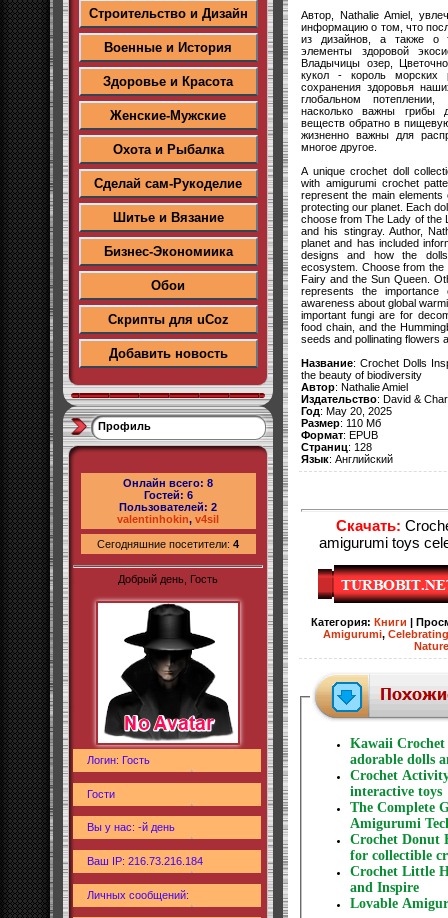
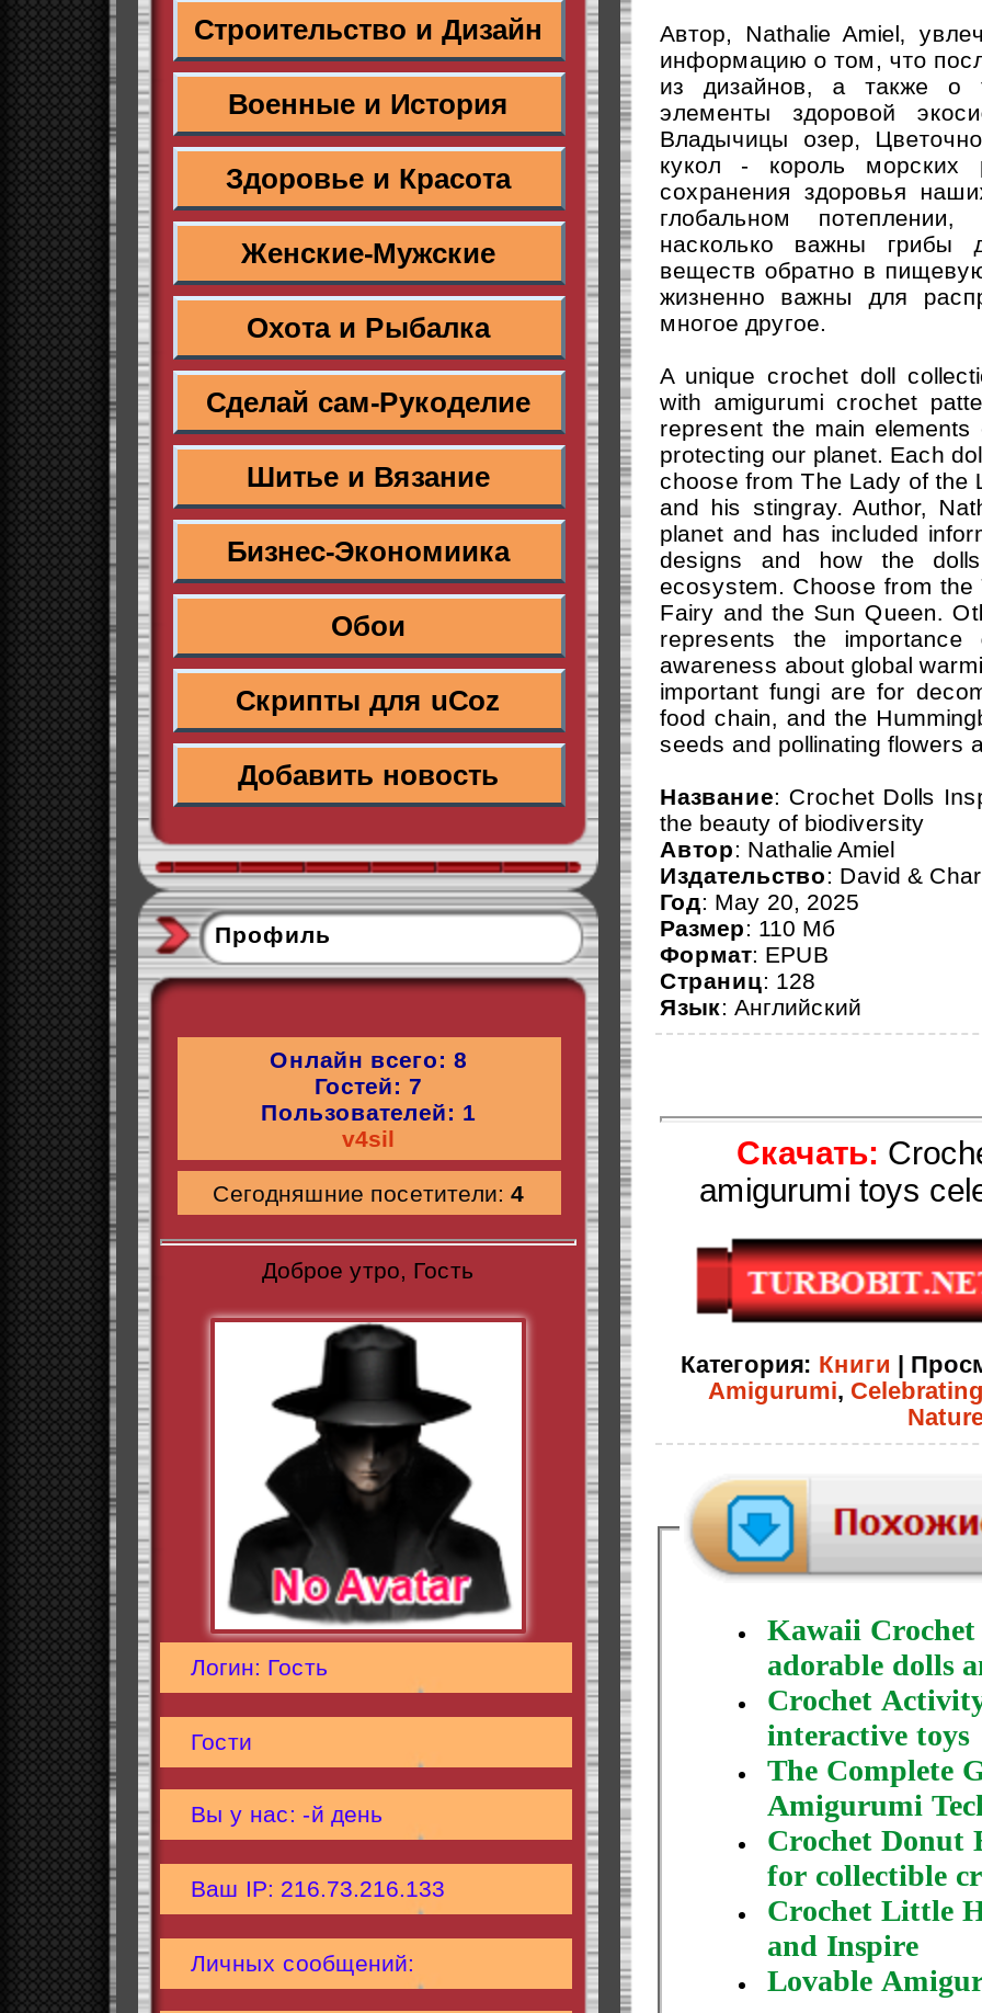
[117,489,219,525] Гостей: 6 | Пользователей: 2 | valentinhokin, v4sil -> [261,1072,476,1151] Гостей: 7 | Пользователей: 1 | v4sil
[118,573,218,585] Добрый день, Гость -> [262,1256,475,1283] Доброе утро, Гость
[87,855,203,867] Ваш IP: 216.73.216.184 -> [191,1875,445,1901] Ваш IP: 216.73.216.133

